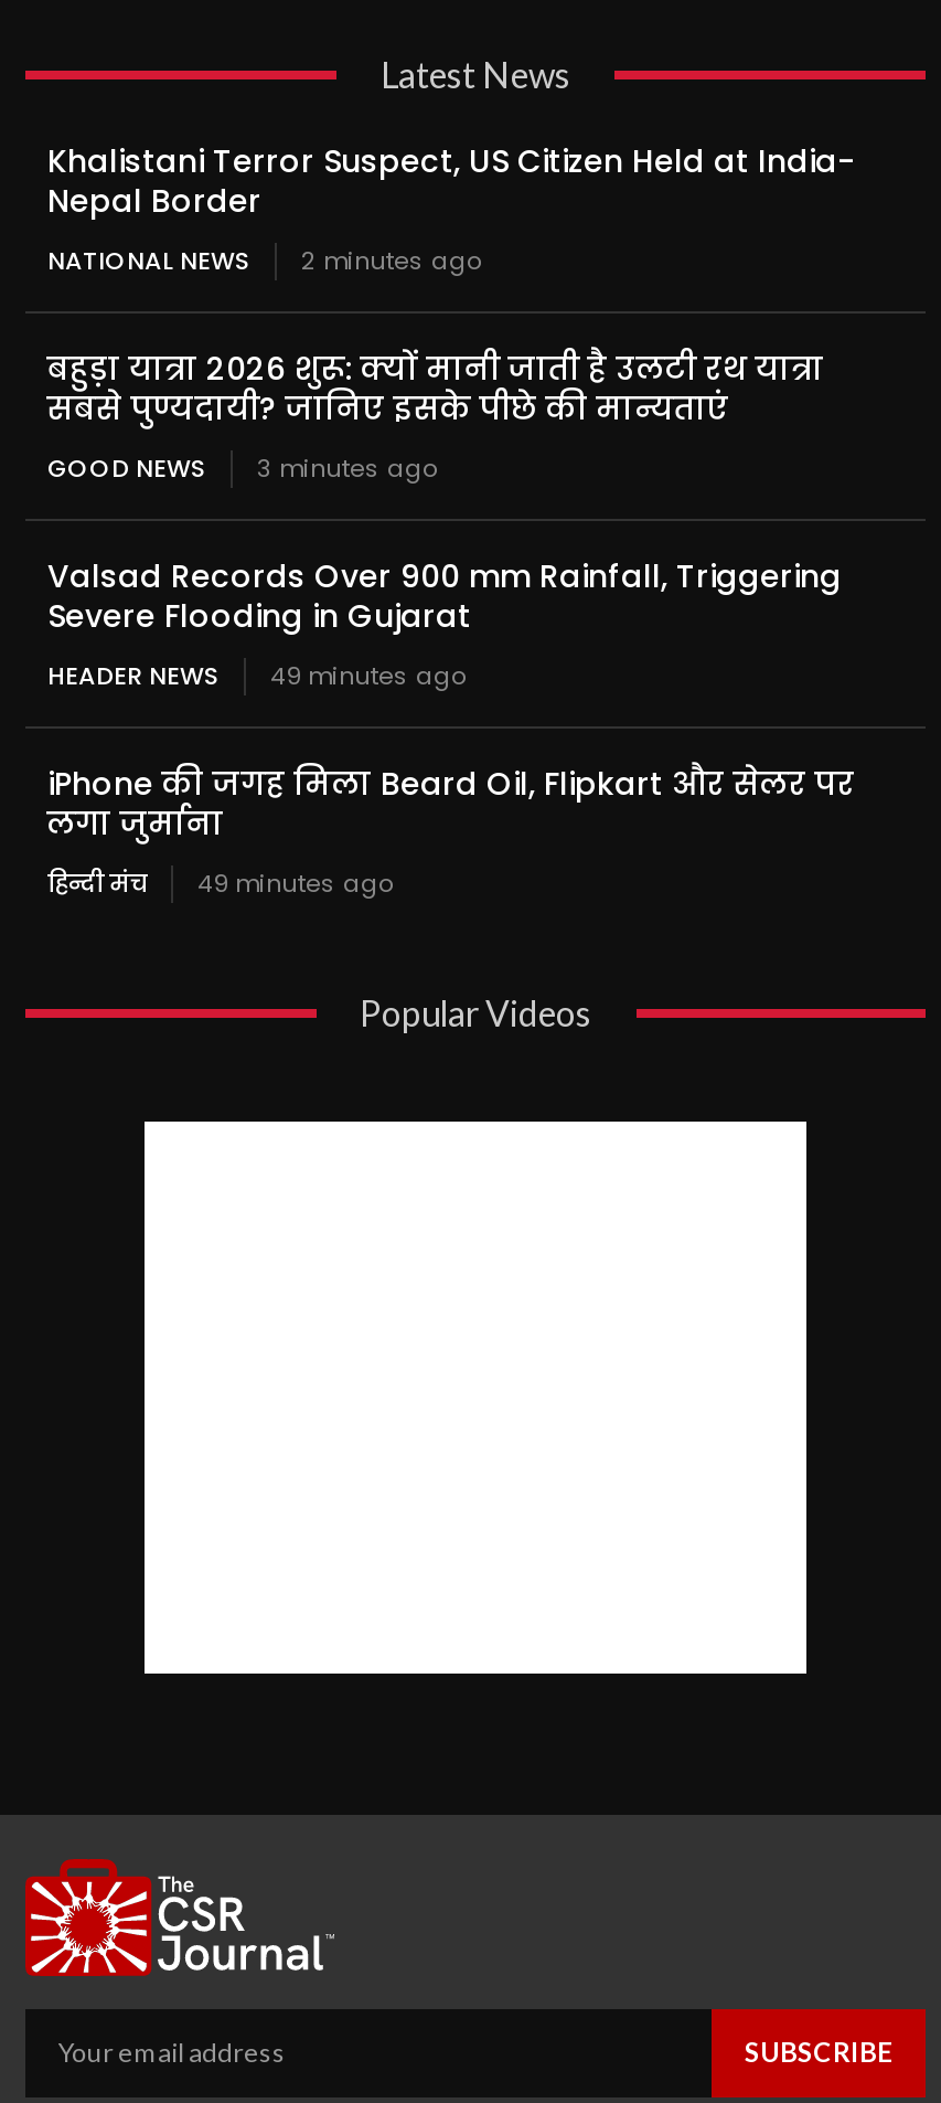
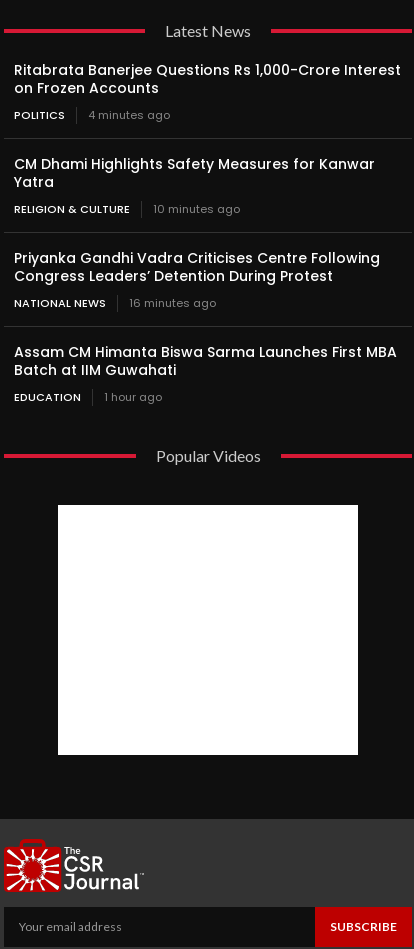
[47,140,855,224] Khalistani Terror Suspect, US Citizen Held at India- | Nepal Border -> [14,60,401,286] Ritabrata Banerjee Questions Rs 1,000-Crore Interest | on Frozen Accounts | POLITICS | 4 minutes ago | CM Dhami Highlights Safety Measures for Kanwar | Yatra | RELIGION & CULTURE | 10 minutes ago | Priyanka Gandhi Vadra Criticises Centre Following | Congress Leaders’ Detention During Protest
[47,244,855,902] 2 minutes ago | बहुड़ा यात्रा 2026 शुरू: क्यों मानी जाती है उलटी रथ यात्रा | सबसे पुण्यदायी? जानिए इसके पीछे की मान्यताएं | GOOD NEWS | 3 minutes ago | Valsad Records Over 900 mm Rainfall, Triggering | Severe Flooding in Gujarat | HEADER NEWS | 49 minutes ago | iPhone की जगह मिला Beard Oil, Flipkart और सेलर पर | लगा जुर्माना | हिन्दी मंच | 49 minutes ago -> [14,295,397,405] 16 minutes ago | Assam CM Himanta Biswa Sarma Launches First MBA | Batch at IIM Guwahati | EDUCATION | 1 hour ago
moved [47,244,250,279] -> [14,295,106,311]: NATIONAL NEWS

